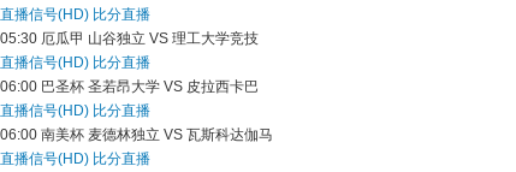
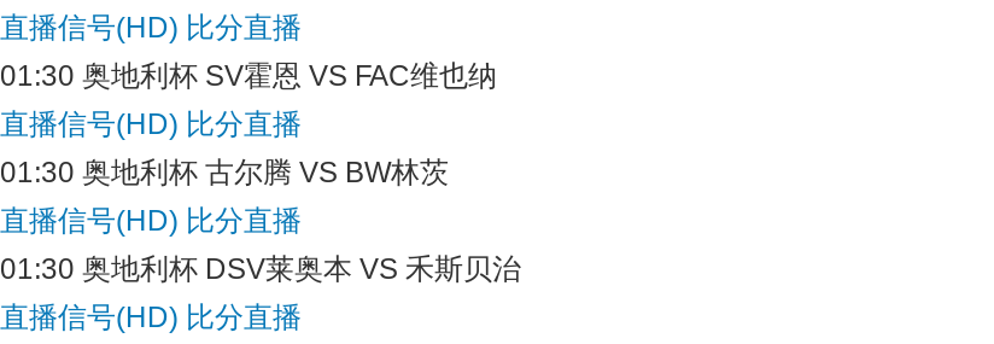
[0,30,259,47] 05:30 厄瓜甲山谷独立 VS 理工大学竞技 -> [0,59,497,93] 01:30 奥地利杯SV霍恩 VS FAC维也纳
[0,78,259,95] 06:00 巴圣杯圣若昂大学 VS 皮拉西卡巴 -> [0,156,449,190] 01:30 奥地利杯古尔腾 VS BW林茨
[0,126,273,143] 06:00 南美杯麦德林独立 VS 瓦斯科达伽马 -> [0,252,521,286] 01:30 奥地利杯DSV莱奥本 VS 禾斯贝治

